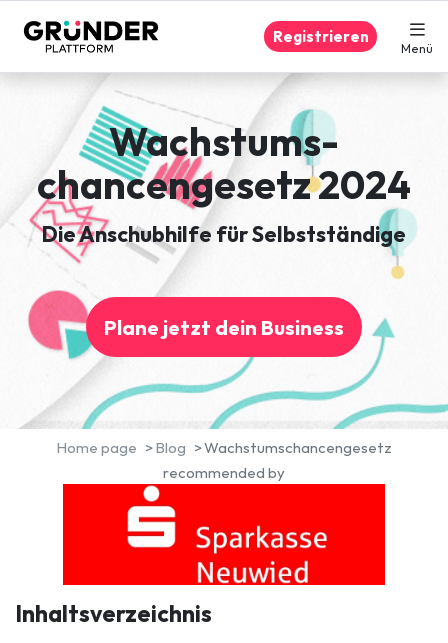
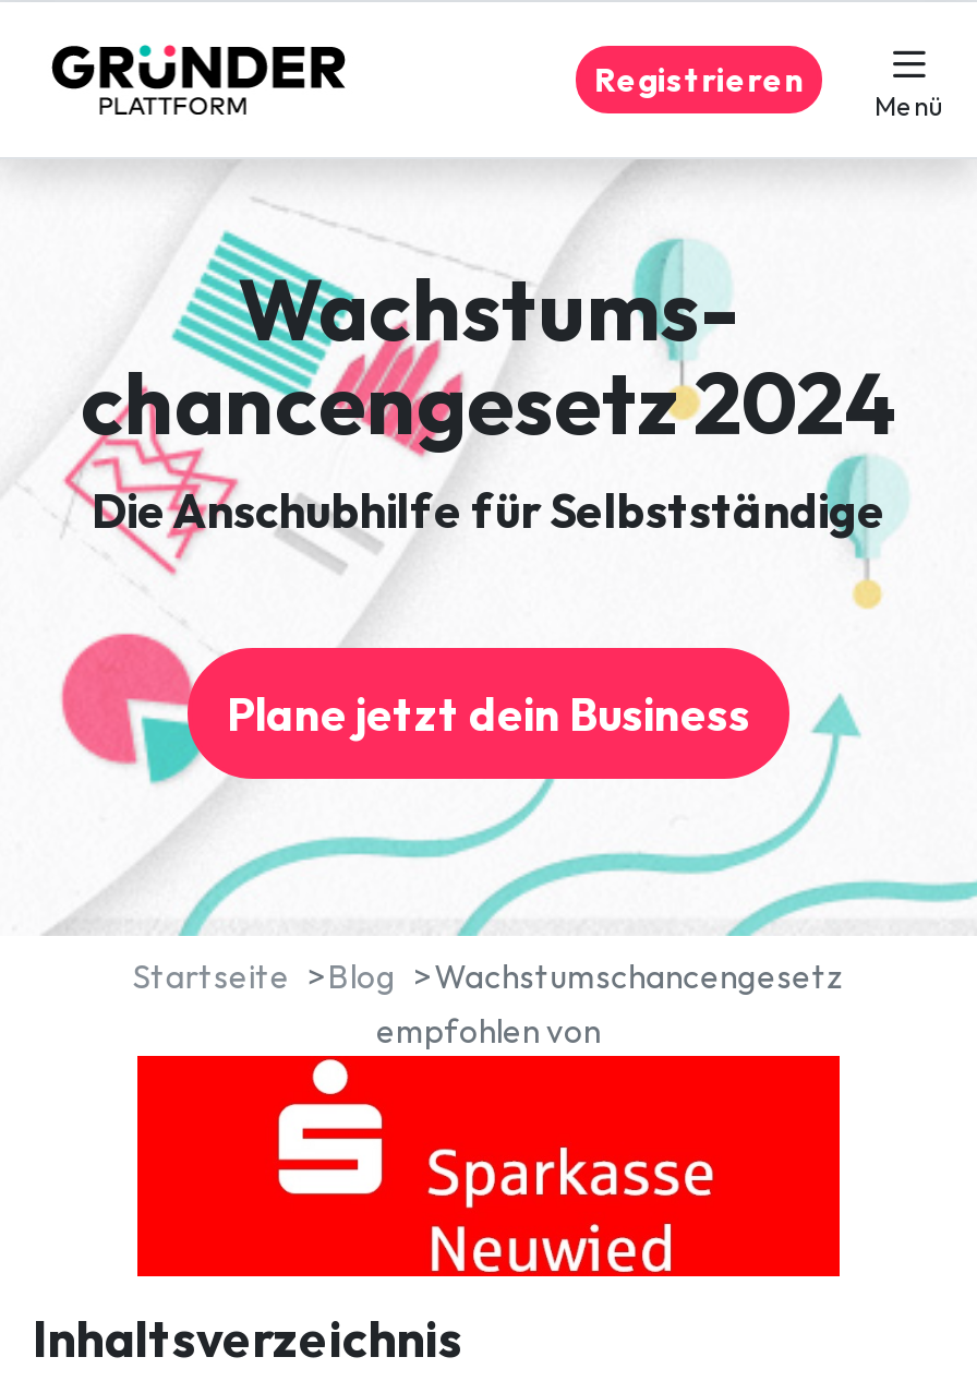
[56,438,137,457] Home page -> [133,956,290,997] Startseite
[163,463,285,482] recommended by -> [376,1010,601,1052] empfohlen von

